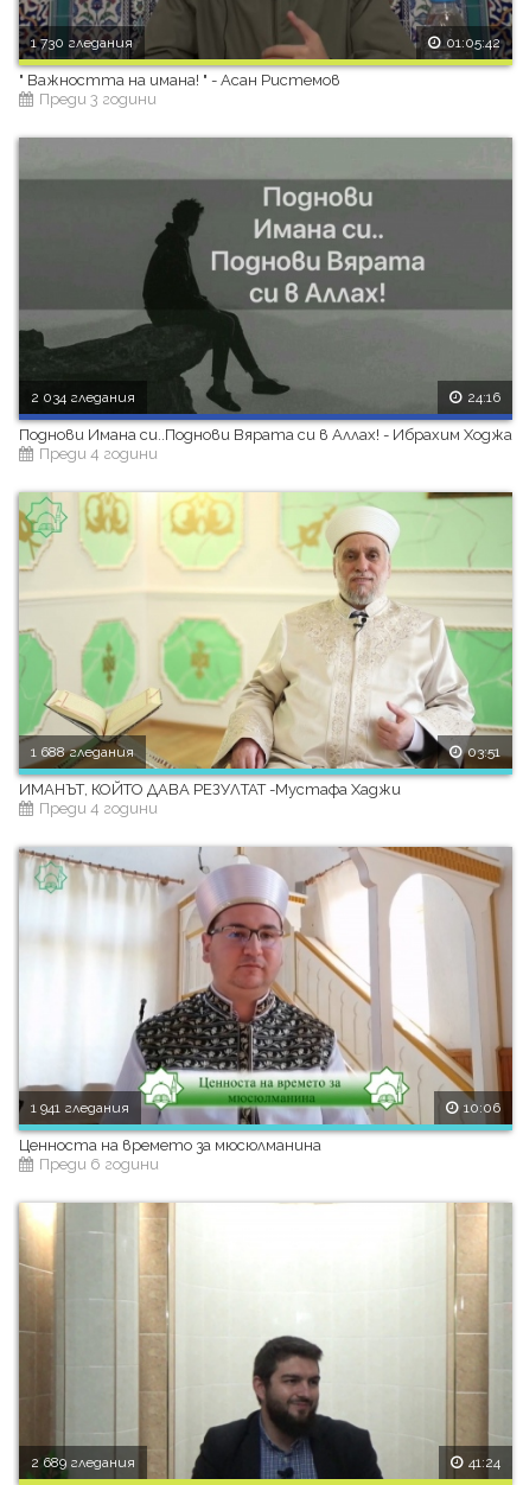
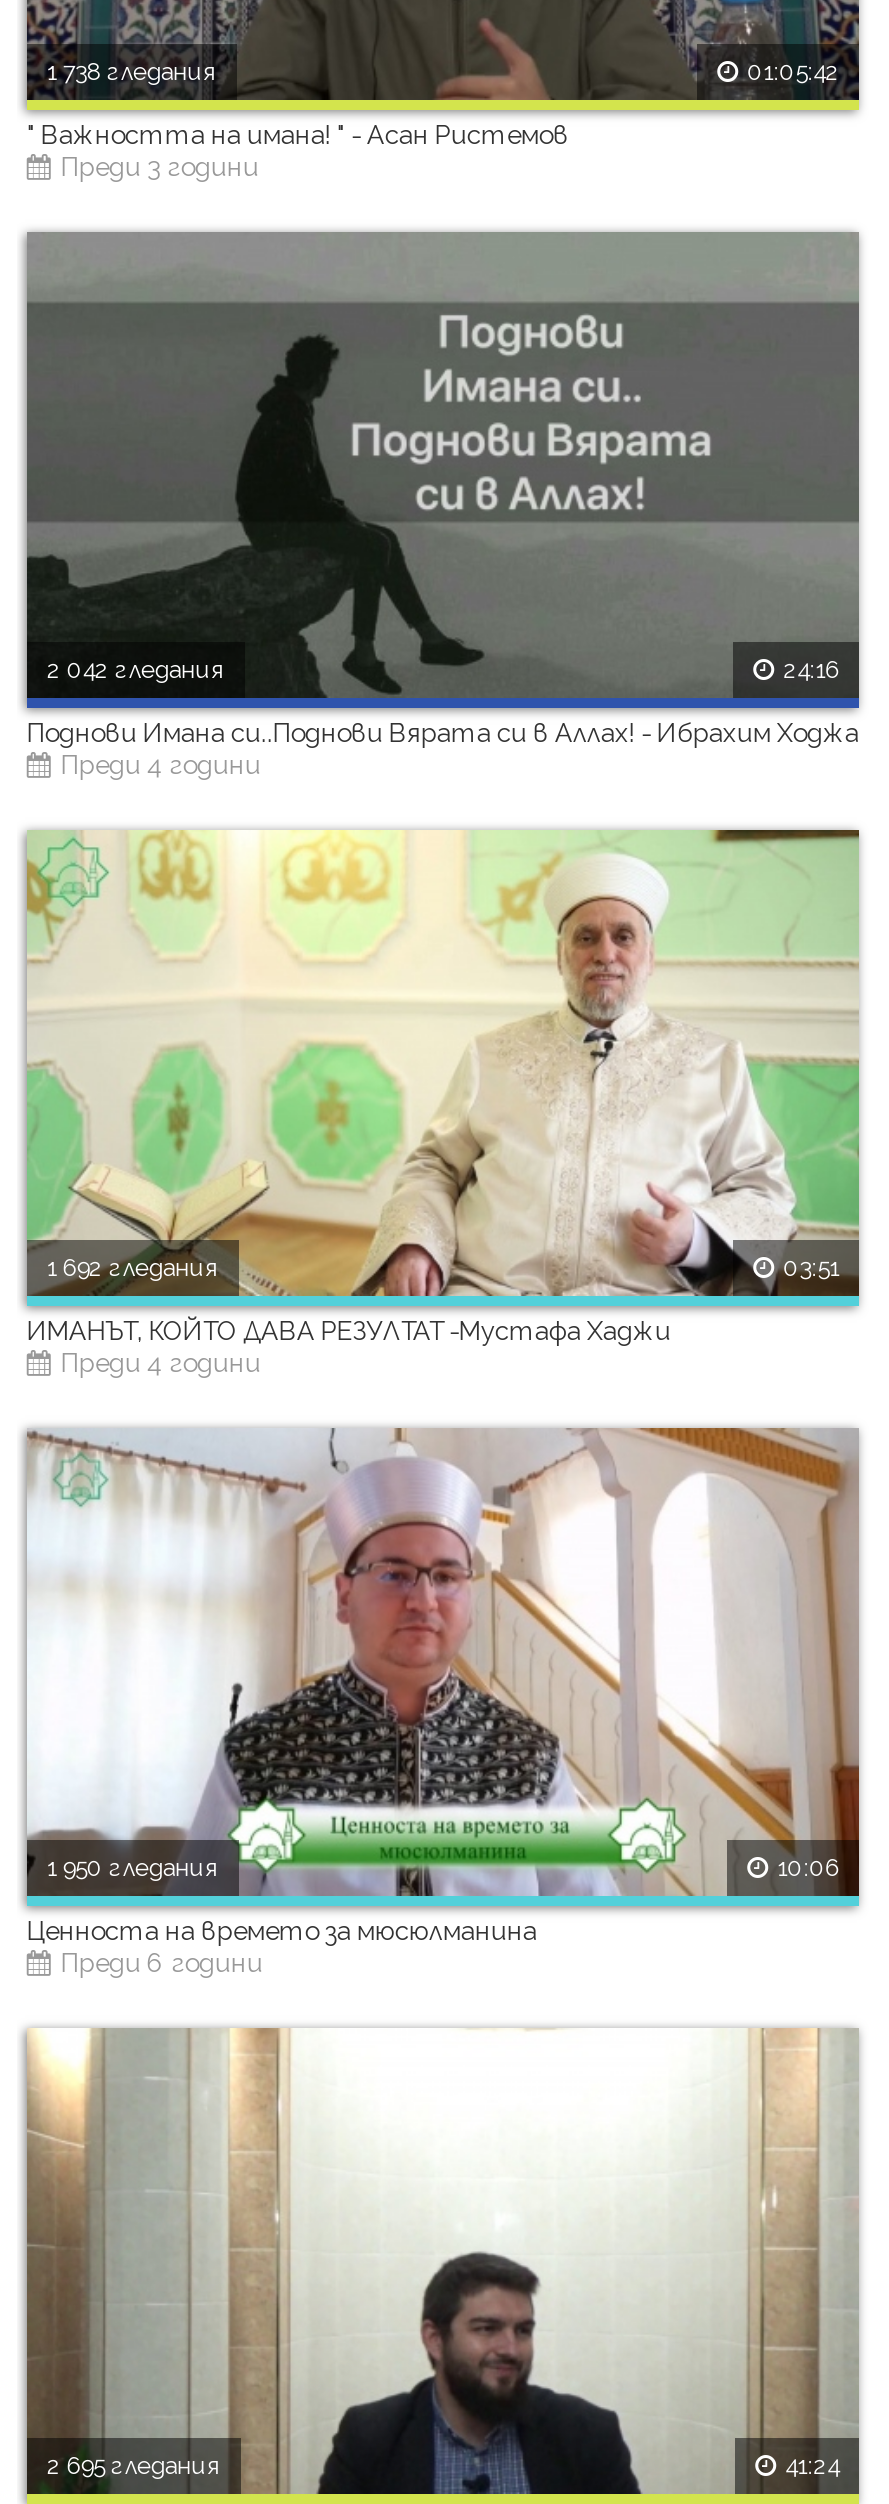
[31,34,133,51] 1 730 гледания -> [47,58,217,86] 1 738 гледания
[31,389,135,406] 2 034 гледания -> [47,656,225,684] 2 042 гледания
[31,744,134,761] 1 688 гледания -> [47,1255,219,1283] 1 692 гледания
[31,1099,129,1116] 1 941 гледания -> [47,1853,219,1881] 1 950 гледания
[31,1454,135,1471] 2 689 гледания -> [47,2452,221,2480] 2 695 гледания

